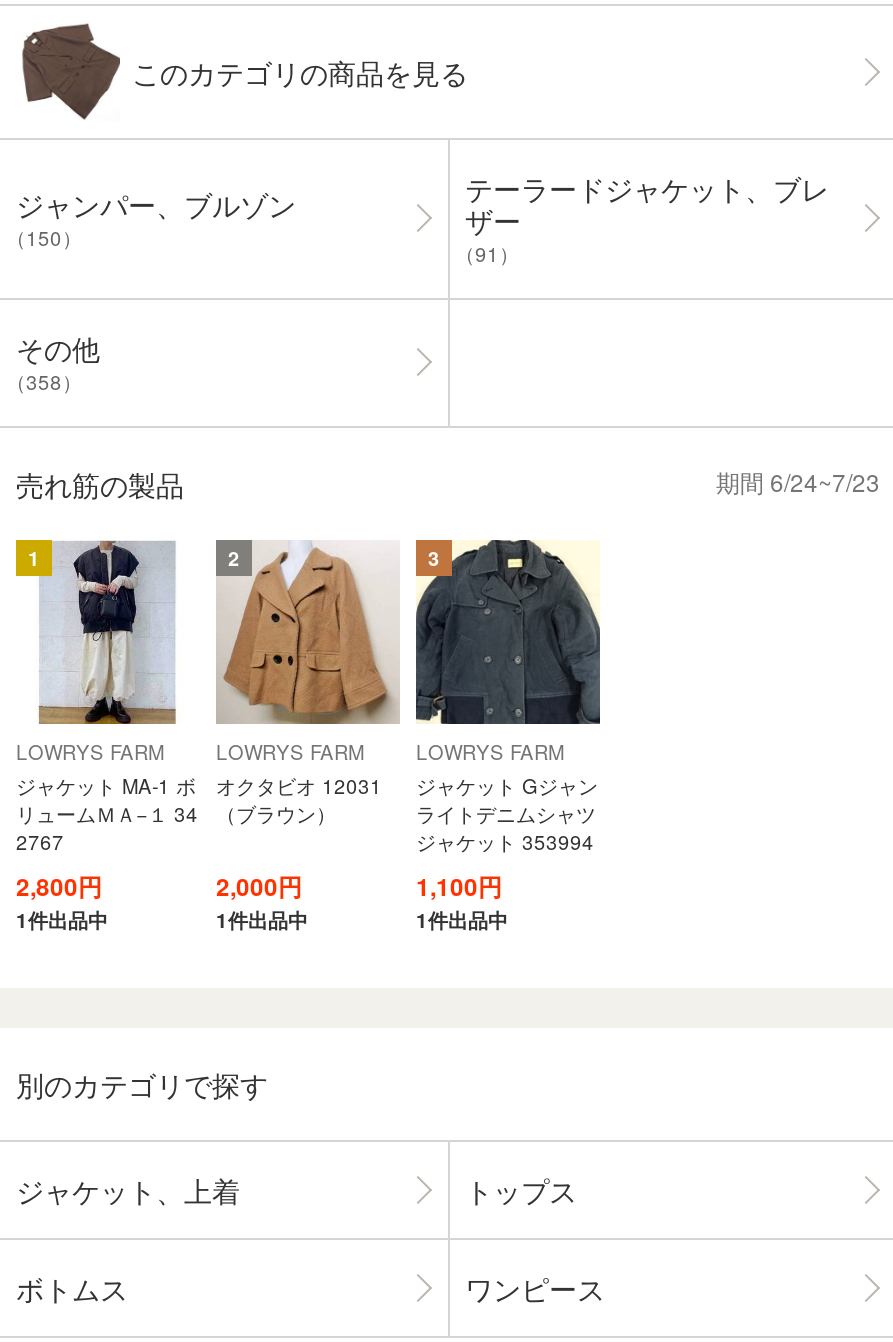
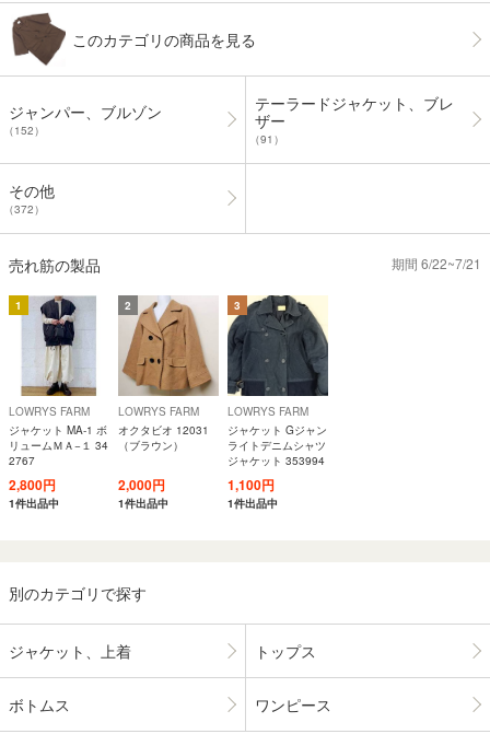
[6,223,82,251] （150） -> [3,122,45,137] （152）
[6,367,82,395] （358） -> [3,201,45,216] （372）
[716,463,880,497] 期間 6/24~7/23 -> [392,253,481,272] 期間 6/22~7/21

